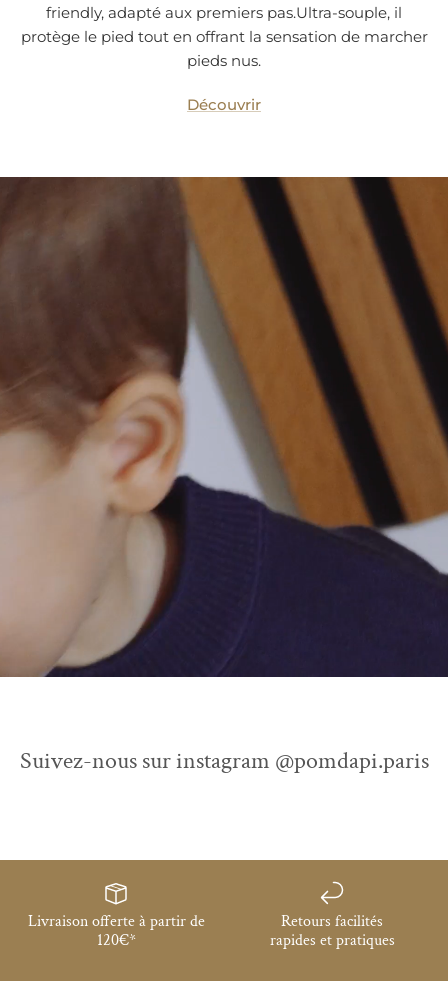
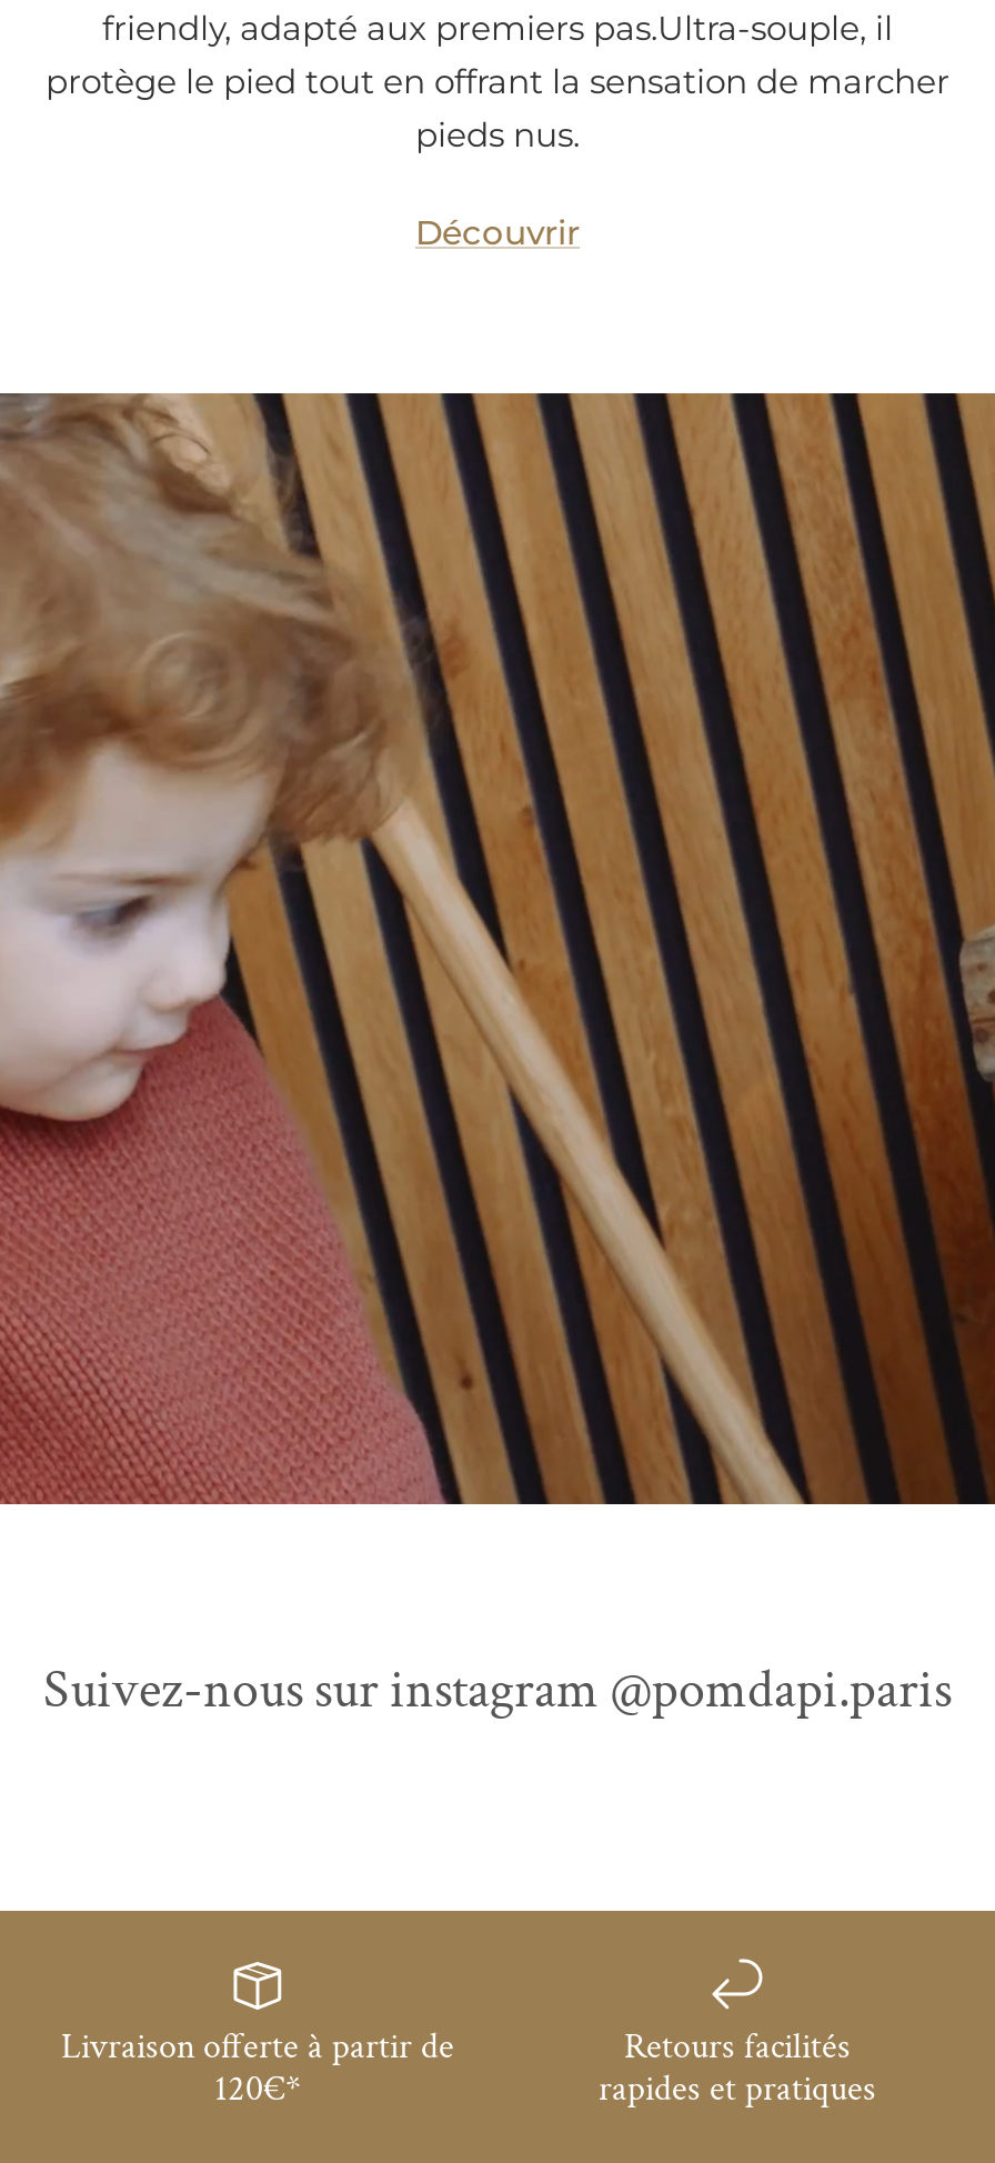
[3,176,445,678] [image] -> [7,391,988,1506] [image]

